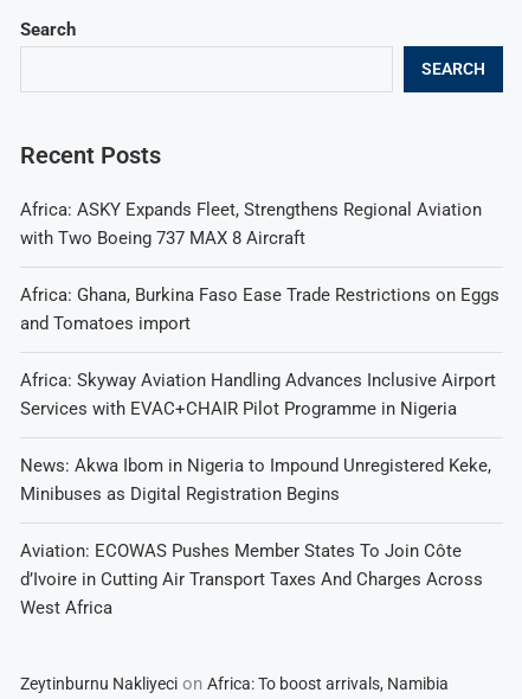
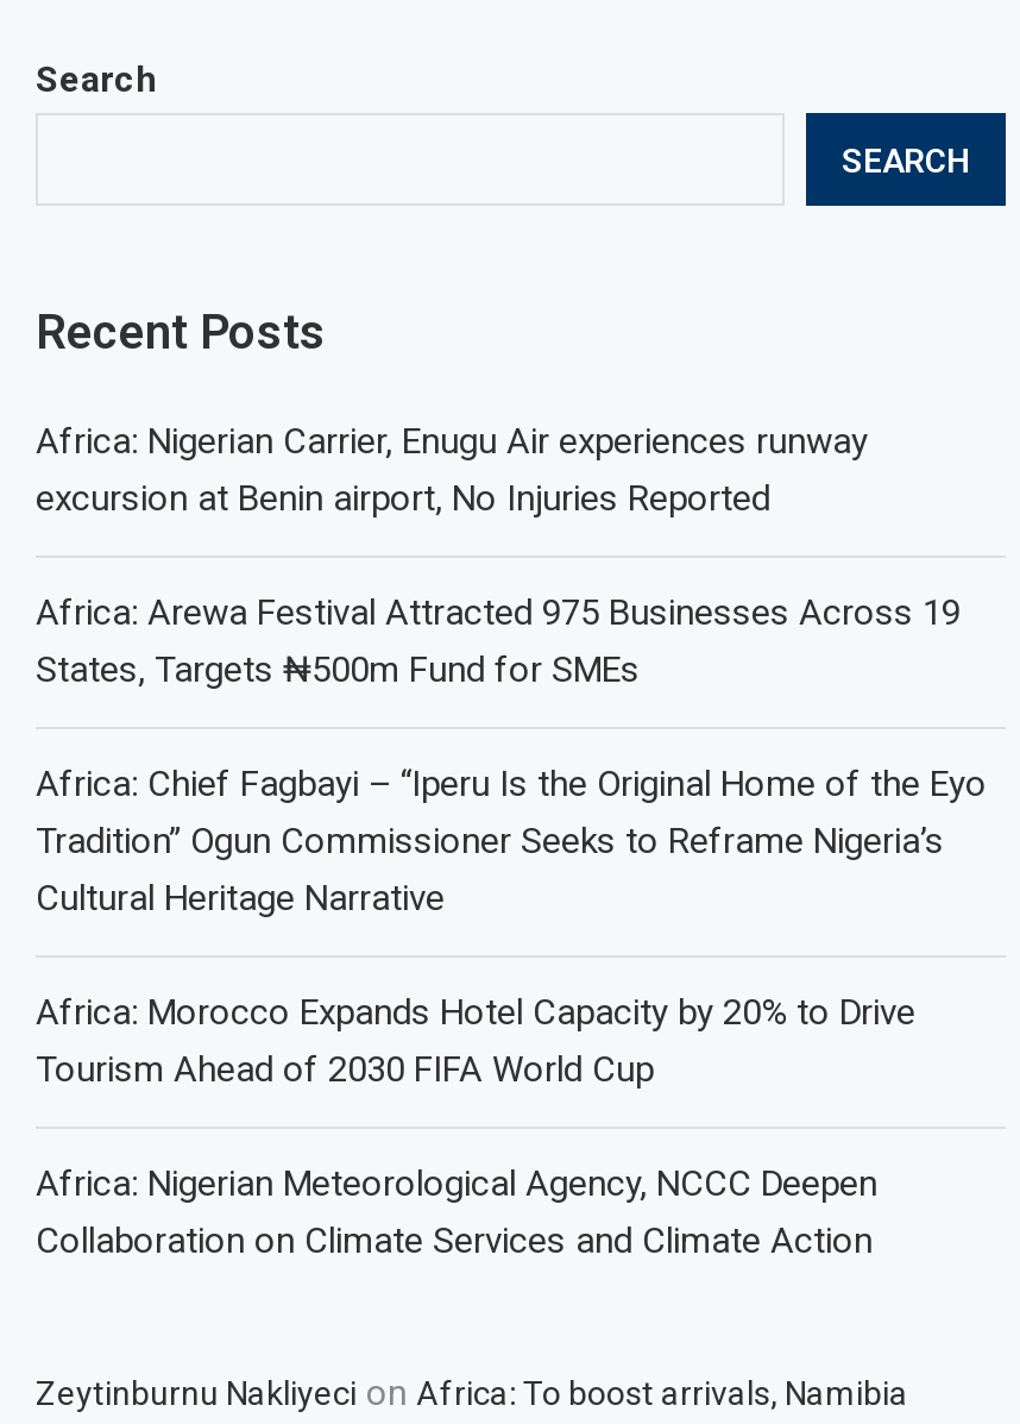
[20,199,482,249] Africa: ASKY Expands Fleet, Strengthens Regional Aviation | with Two Boeing 737 MAX 8 Aircraft -> [36,419,868,519] Africa: Nigerian Carrier, Enugu Air experiences runway | excursion at Benin airport, No Injuries Reported
[20,284,500,334] Africa: Ghana, Burkina Faso Ease Trade Restrictions on Eggs | and Tomatoes import -> [36,591,961,691] Africa: Arewa Festival Attracted 975 Businesses Across 19 | States, Targets ₦500m Fund for SMEs
[20,369,496,419] Africa: Skyway Aviation Handling Advances Inclusive Airport | Services with EVAC+CHAIR Pilot Programme in Nigeria -> [36,762,987,919] Africa: Chief Fagbayi – “Iperu Is the Original Home of the Eyo | Tradition” Ogun Commissioner Seeks to Reframe Nigeria’s | Cultural Heritage Narrative
[20,455,491,504] News: Akwa Ibom in Nigeria to Impound Unregistered Keke, | Minibuses as Digital Registration Begins -> [36,990,915,1090] Africa: Morocco Expands Hotel Capacity by 20% to Drive | Tourism Ahead of 2030 FIFA World Cup
[20,540,483,618] Aviation: ECOWAS Pushes Member States To Join Côte | d’Ivoire in Cutting Air Transport Taxes And Charges Across | West Africa -> [36,1162,877,1262] Africa: Nigerian Meteorological Agency, NCCC Deepen | Collaboration on Climate Services and Climate Action

